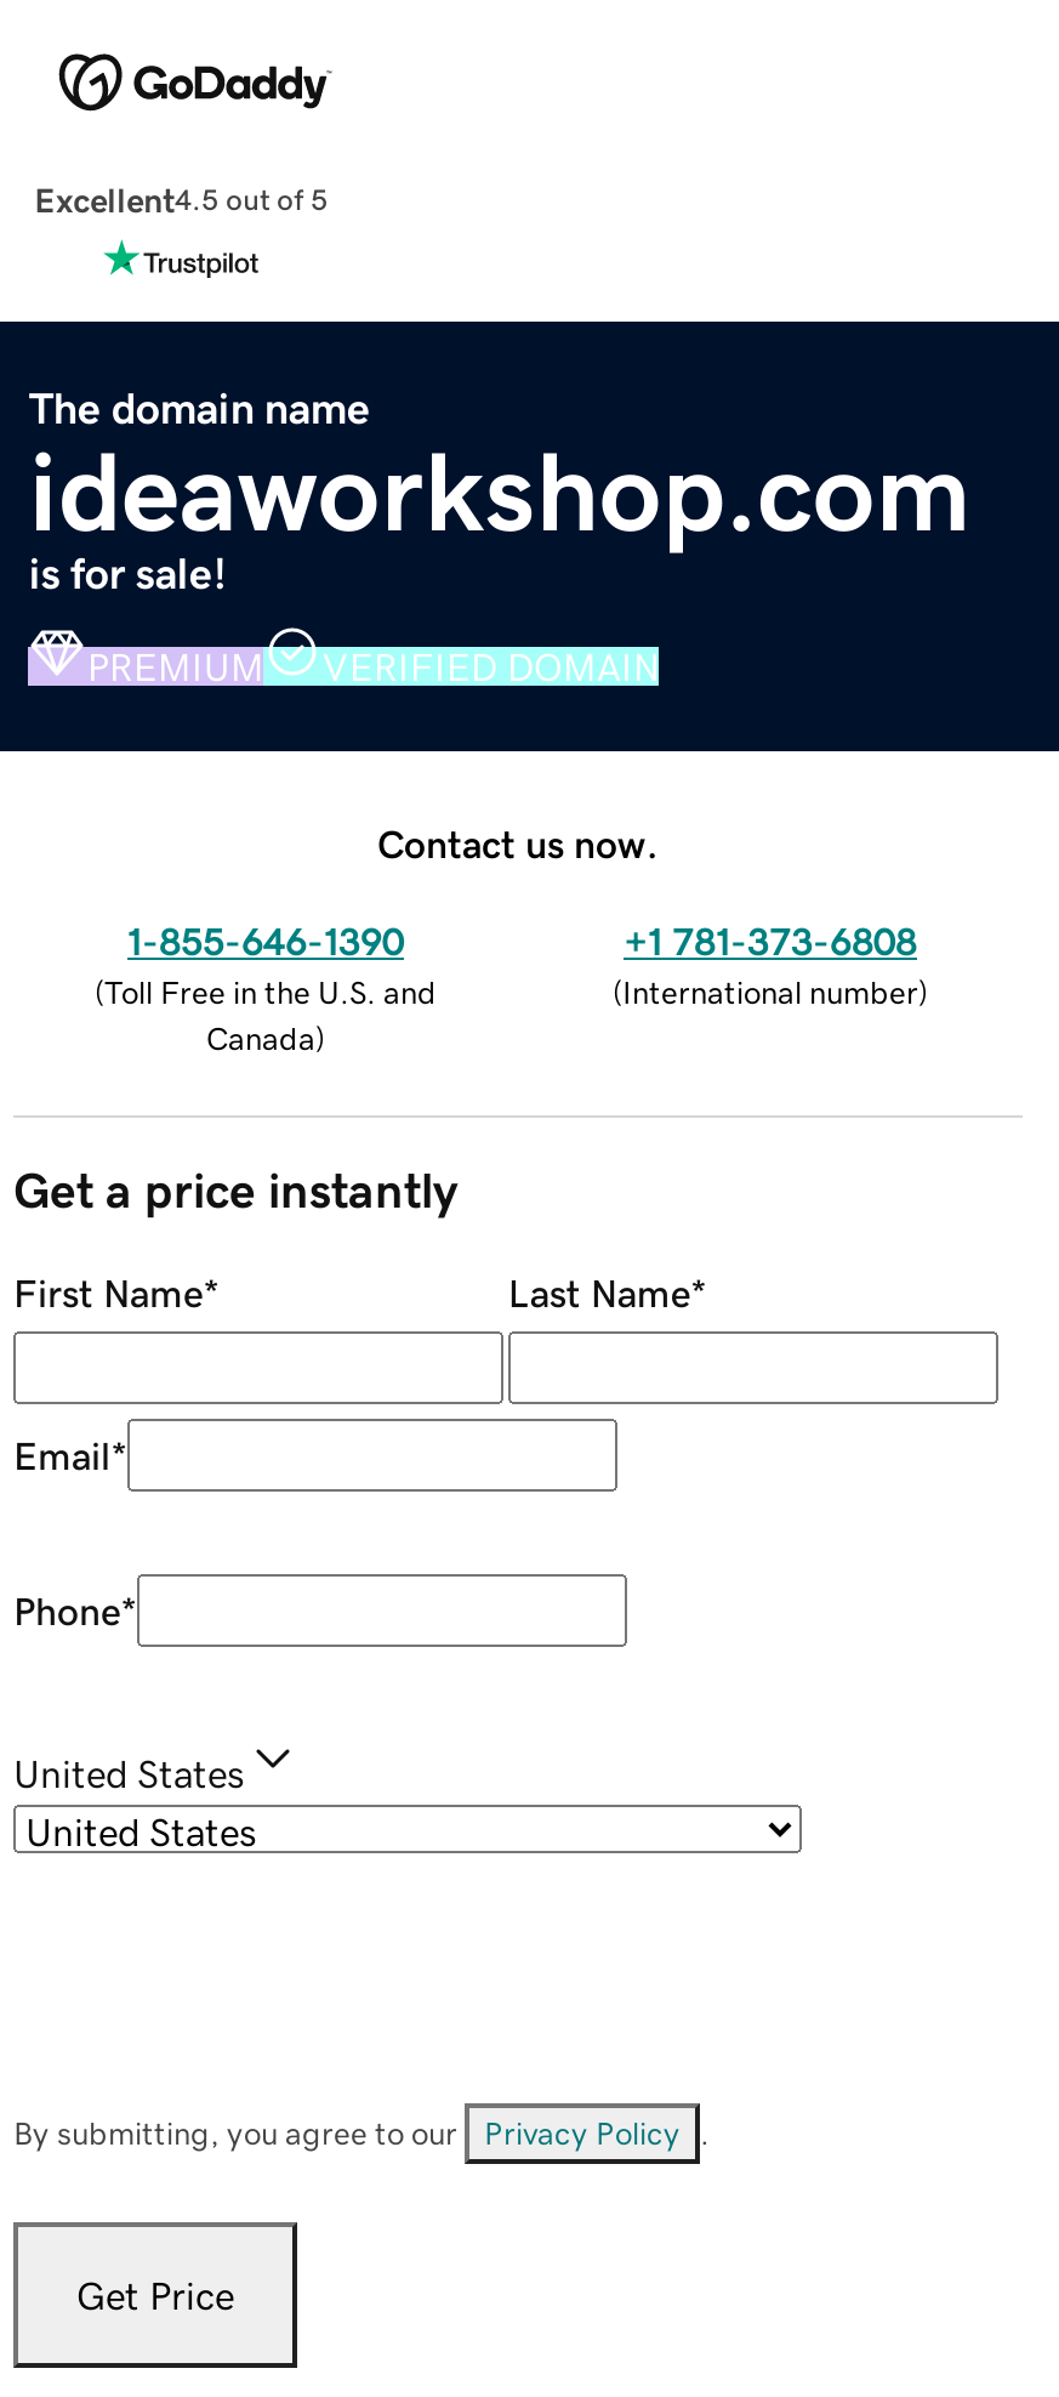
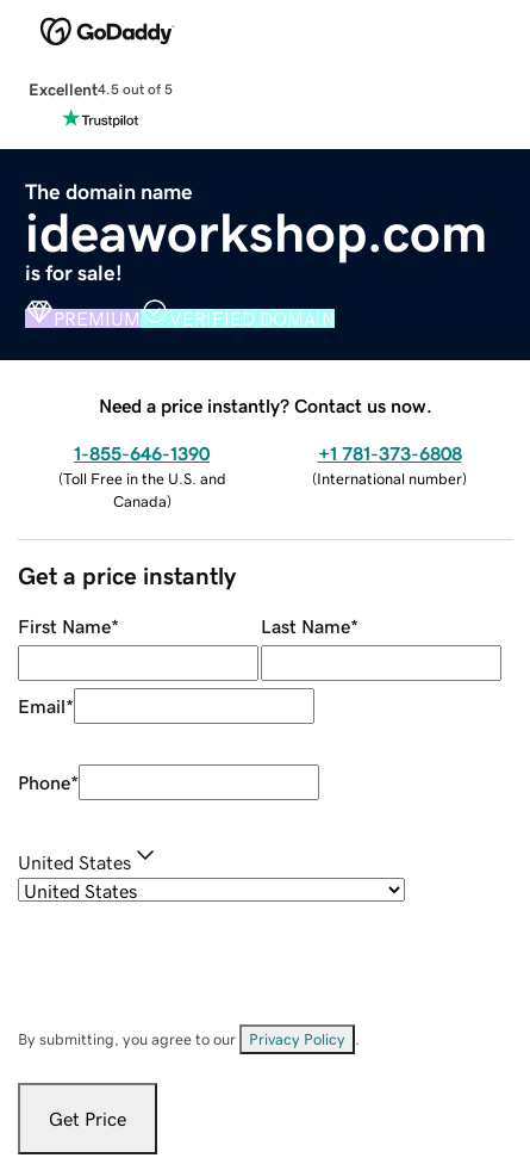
[377,823,659,862] Contact us now. -> [99,395,432,415] Need a price instantly? Contact us now.

